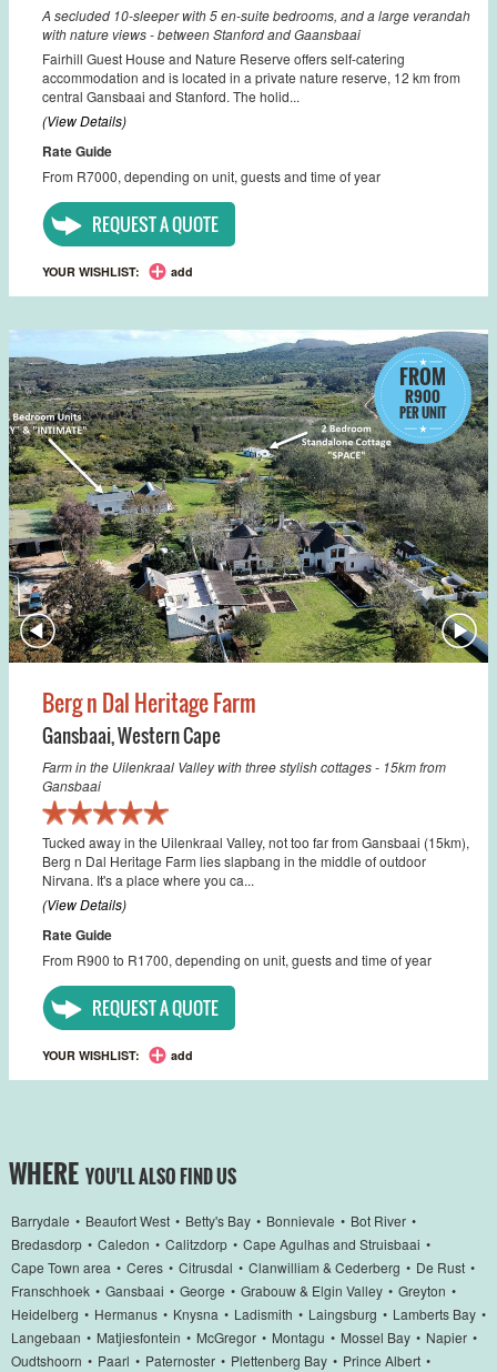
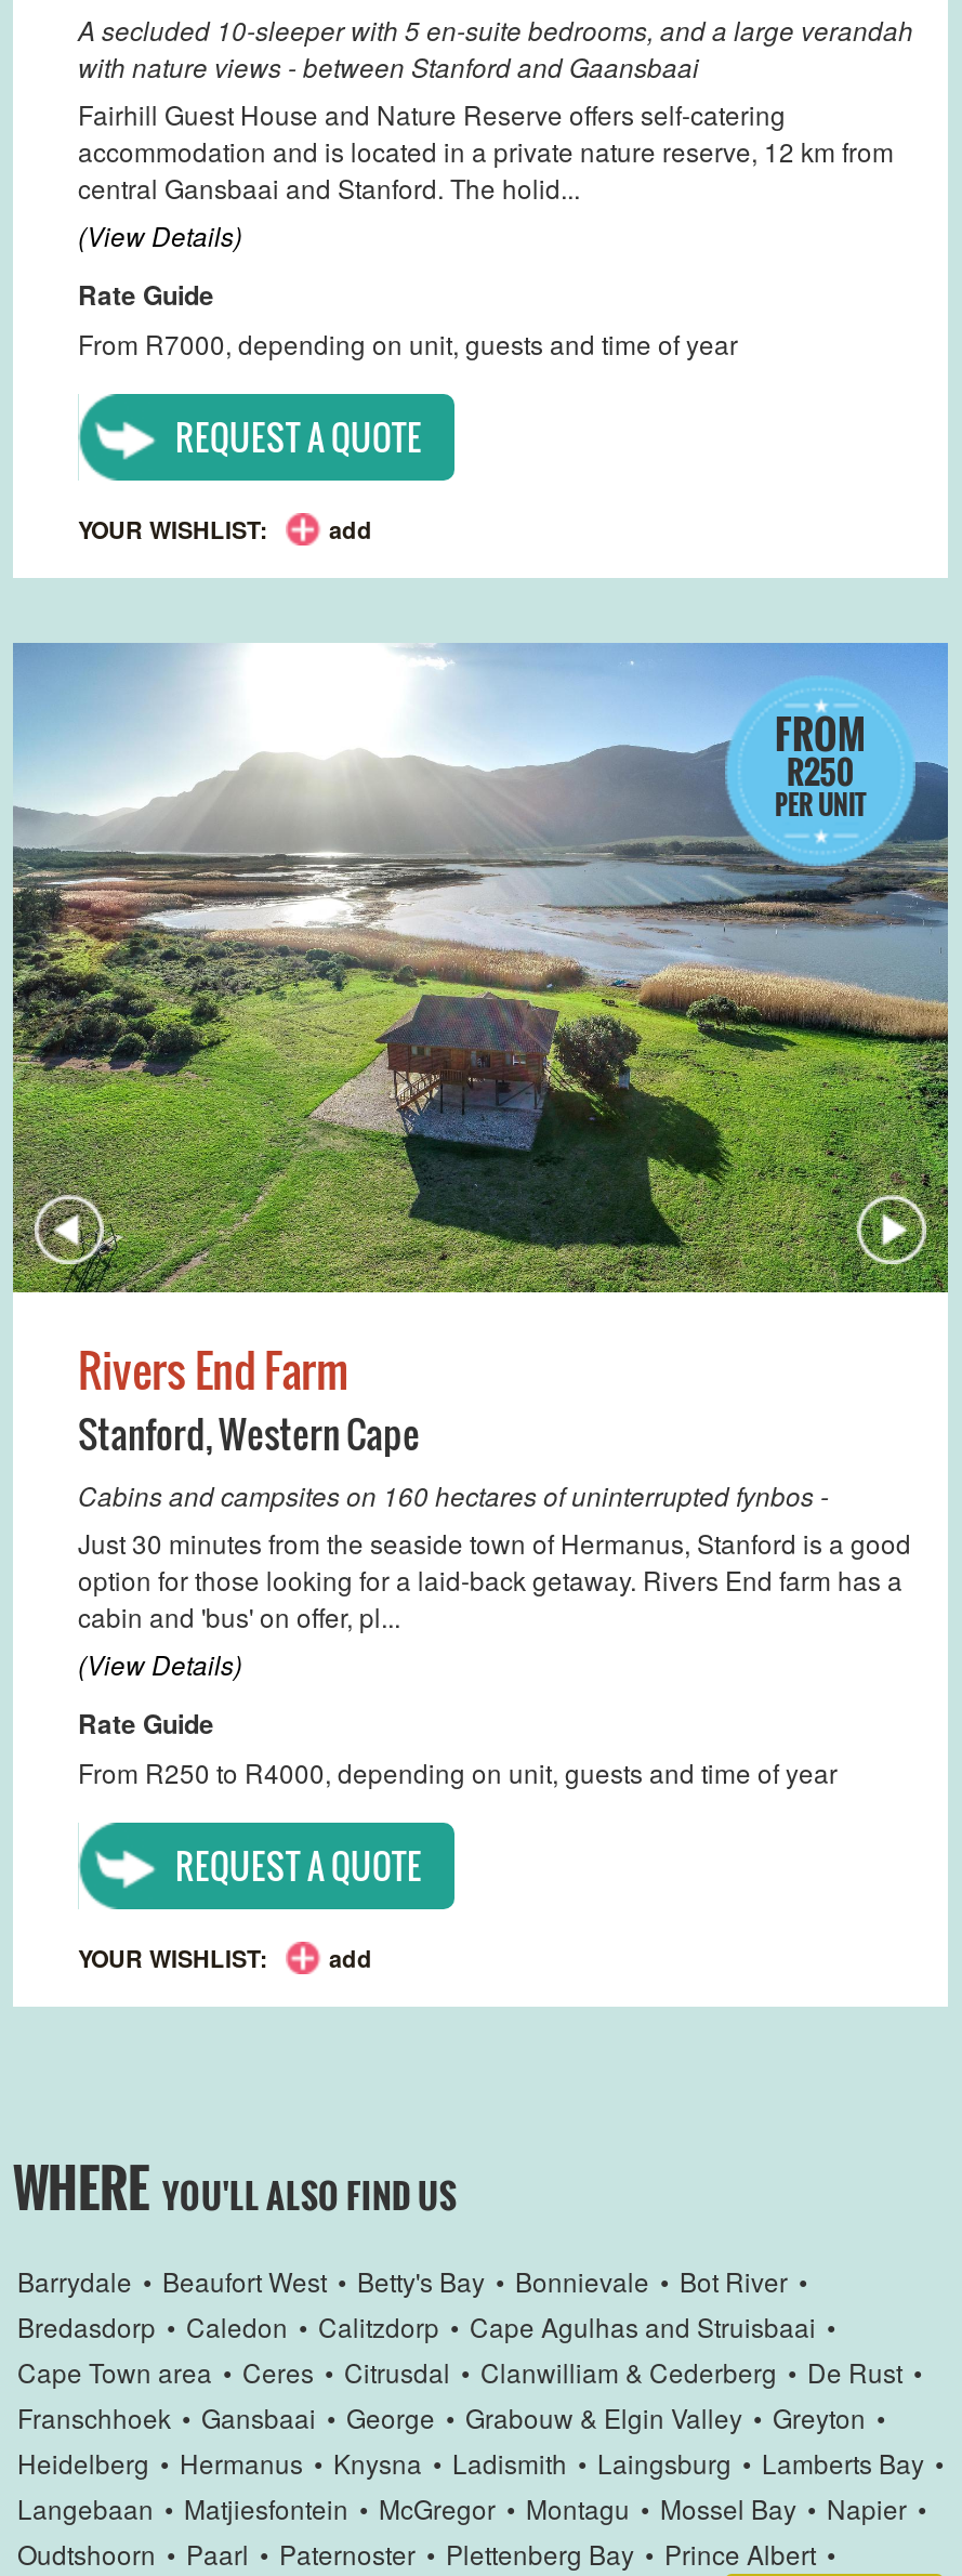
[8,330,489,664] [image] | R900 -> [11,641,950,1294] [image] | R250
[42,685,469,889] Berg n Dal Heritage Farm | Gansbaai,Western Cape | Farm in the Uilenkraal Valley with three stylish cottages - 15km from | Gansbaai | Tucked away in the Uilenkraal Valley, not too far from Gansbaai (15km), | Berg n Dal Heritage Farm lies slapbang in the middle of outdoor | Nirvana. It's a place where you ca... -> [78,1337,911,1633] Rivers End Farm | Stanford,Western Cape | Cabins and campsites on 160 hectares of uninterrupted fynbos - | Just 30 minutes from the seaside town of Hermanus, Stanford is a good | option for those looking for a laid-back getaway. Rivers End farm has a | cabin and 'bus' on offer, pl...
[42,950,432,969] From R900 to R1700, depending on unit, guests and time of year -> [78,1752,838,1789] From R250 to R4000, depending on unit, guests and time of year

